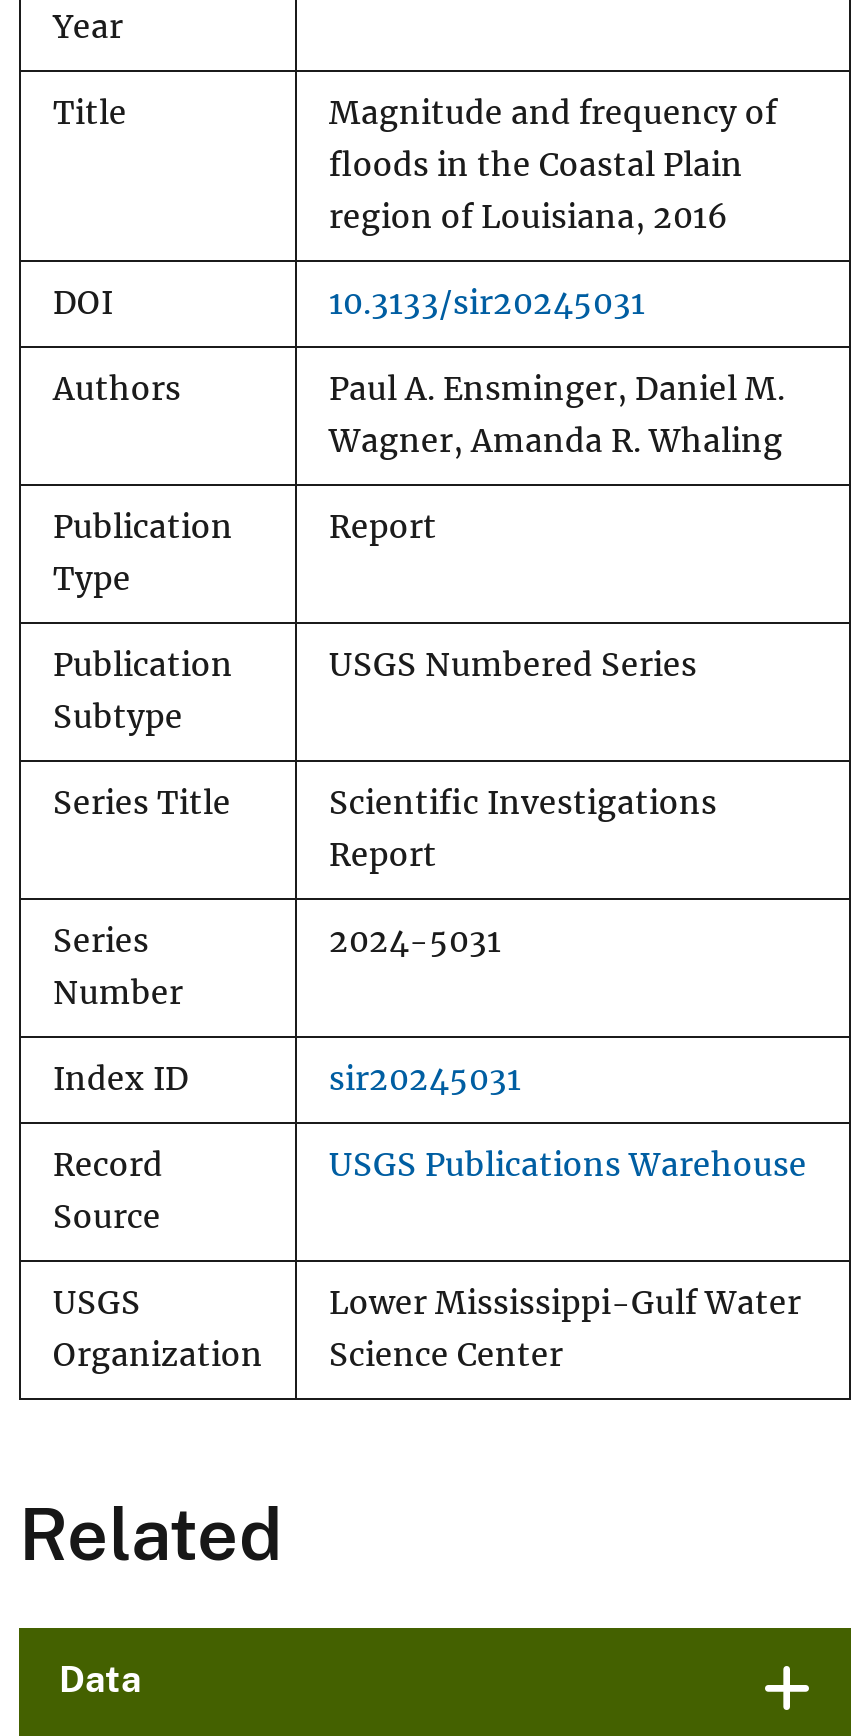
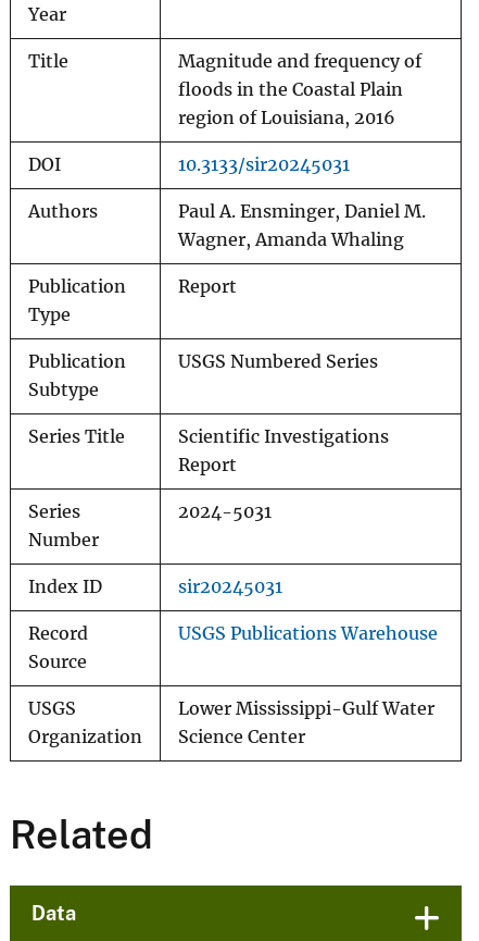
[329,423,783,461] Wagner, Amanda R. Whaling -> [178,230,404,251] Wagner, Amanda Whaling

